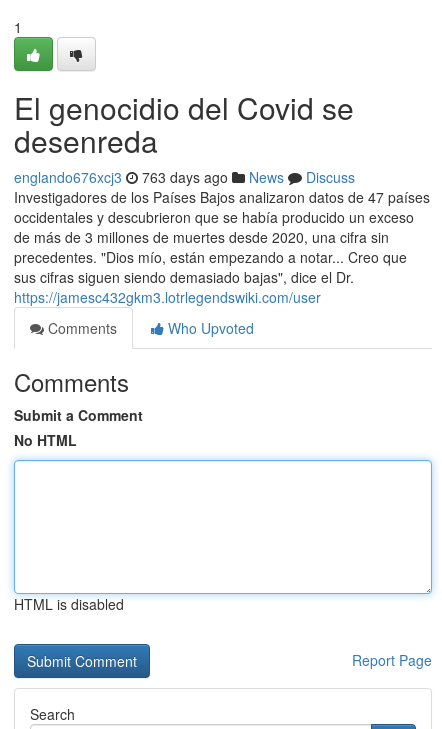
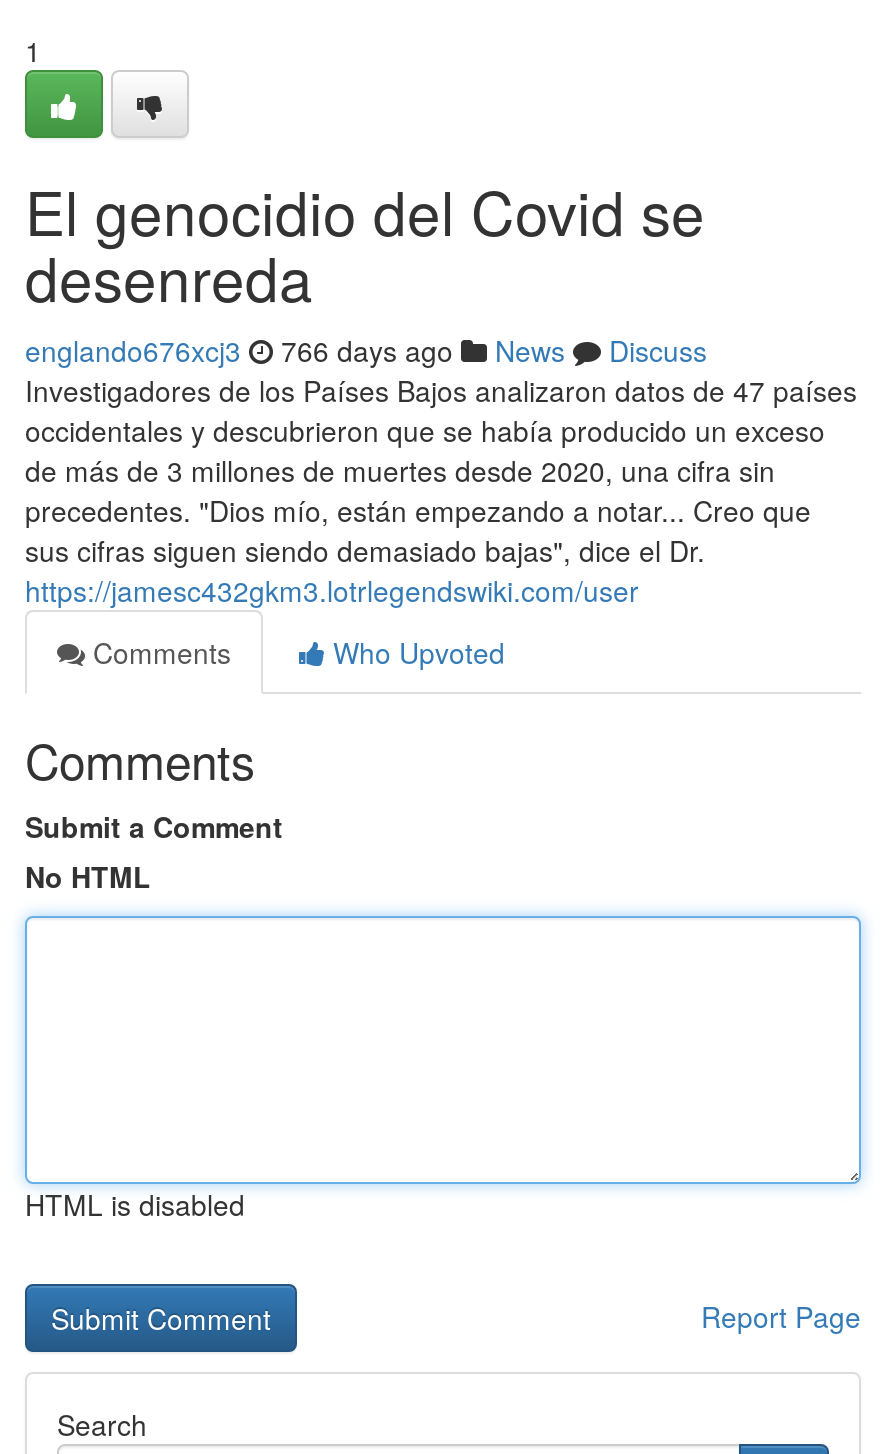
[14,167,355,187] englando676xcj3 763 days ago News Discuss -> [25,330,707,370] englando676xcj3 766 days ago News Discuss

